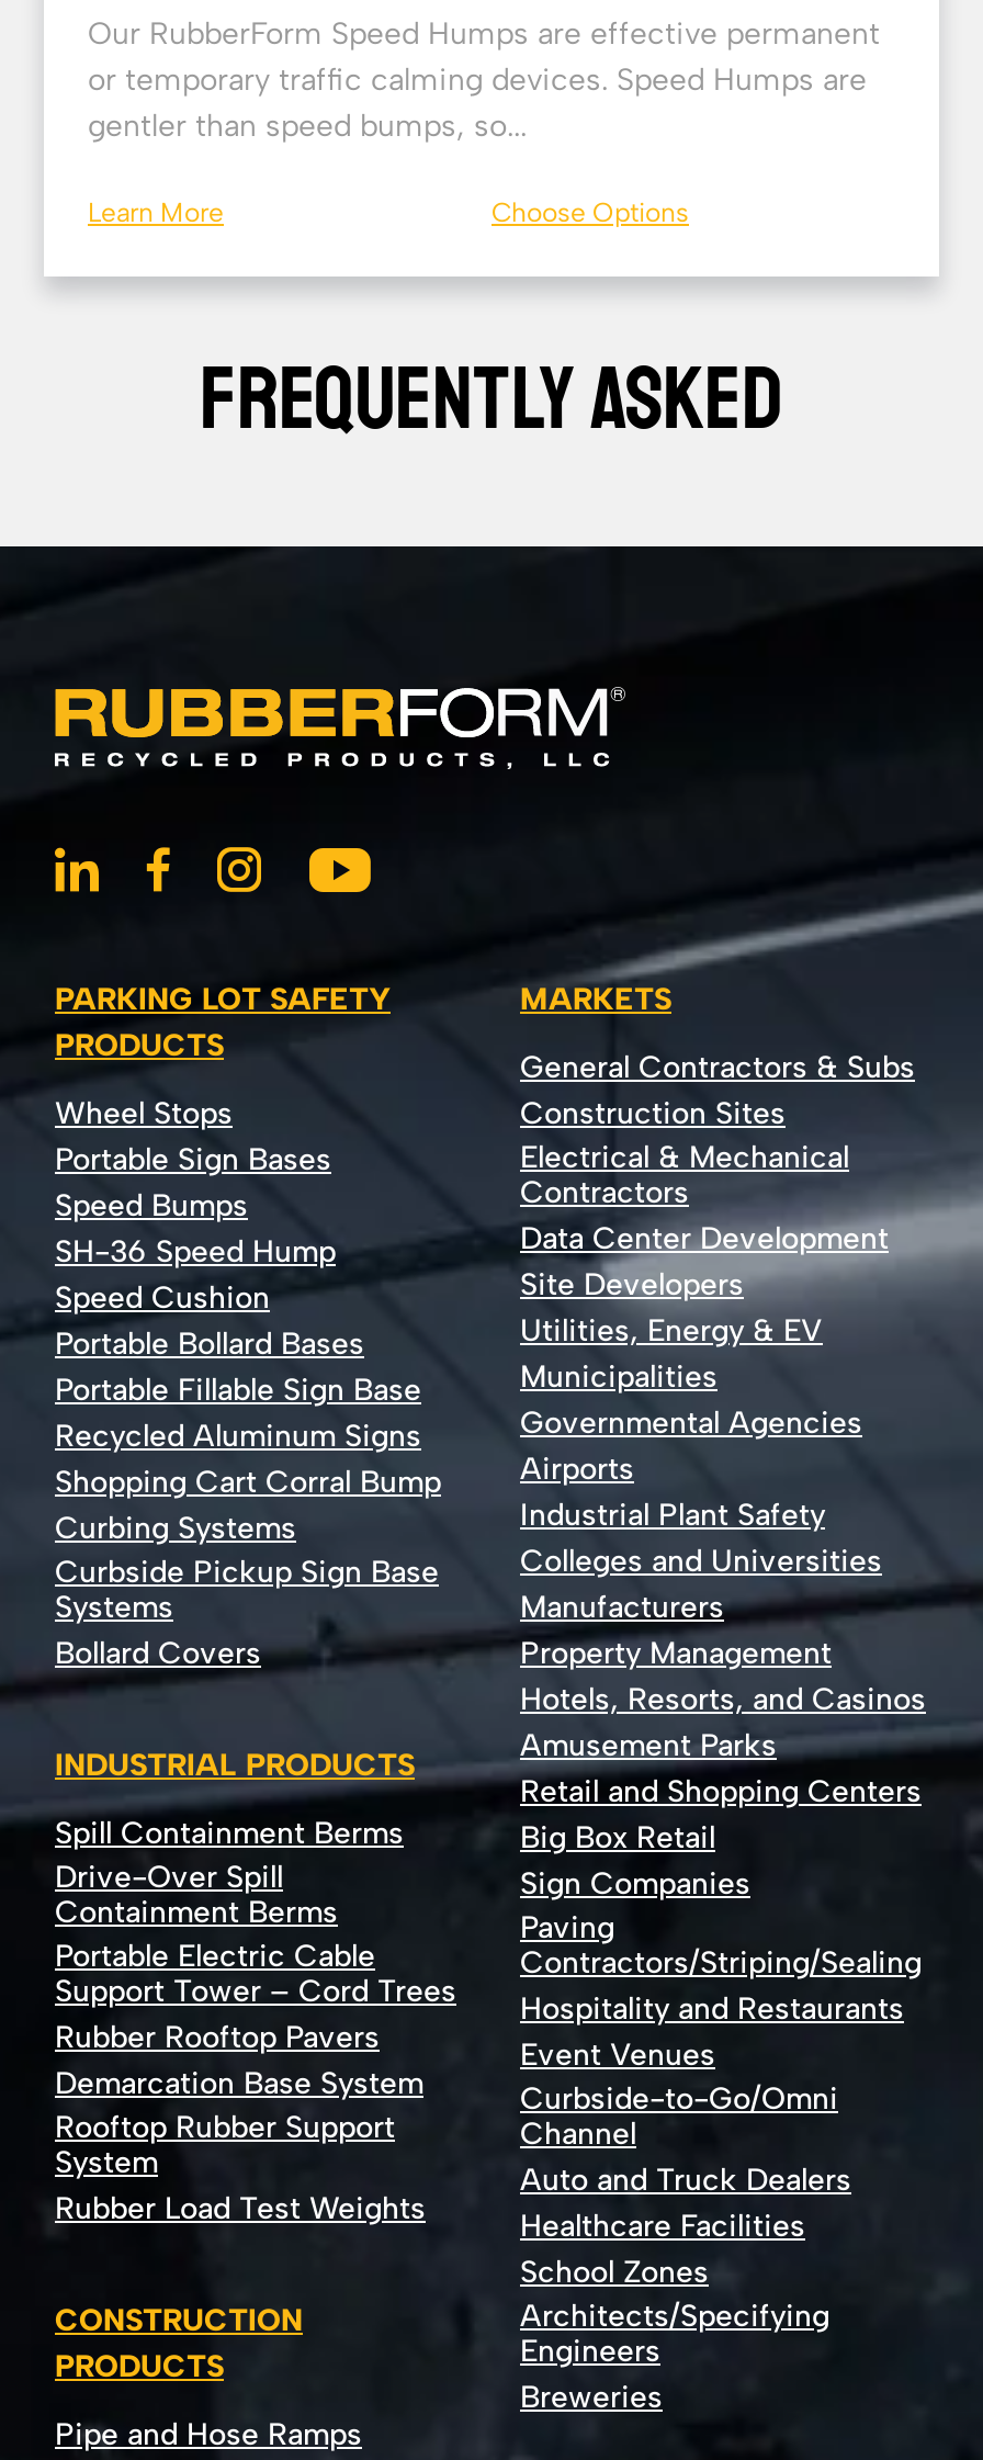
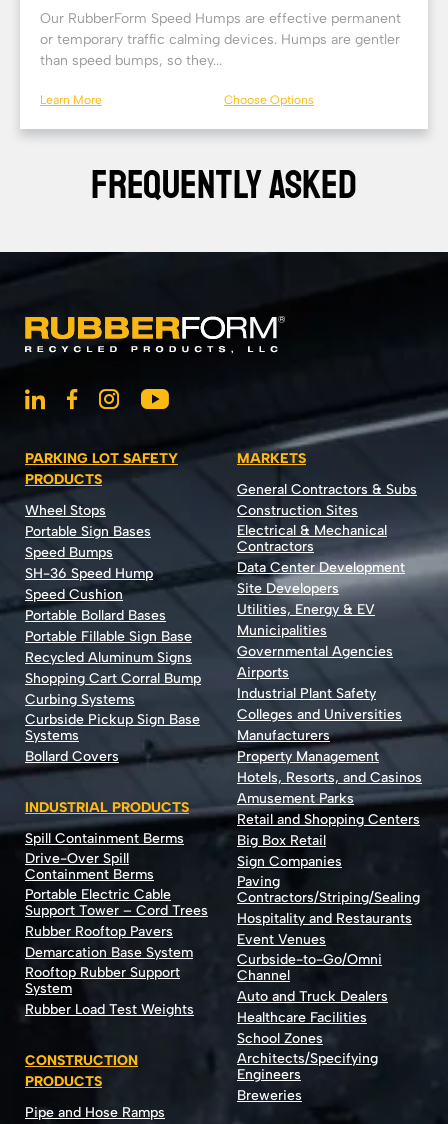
[88,61,867,145] or temporary traffic calming devices. Speed Humps are | gentler than speed bumps, so... -> [40,31,400,69] or temporary traffic calming devices. Humps are gentler | than speed bumps, so they...

